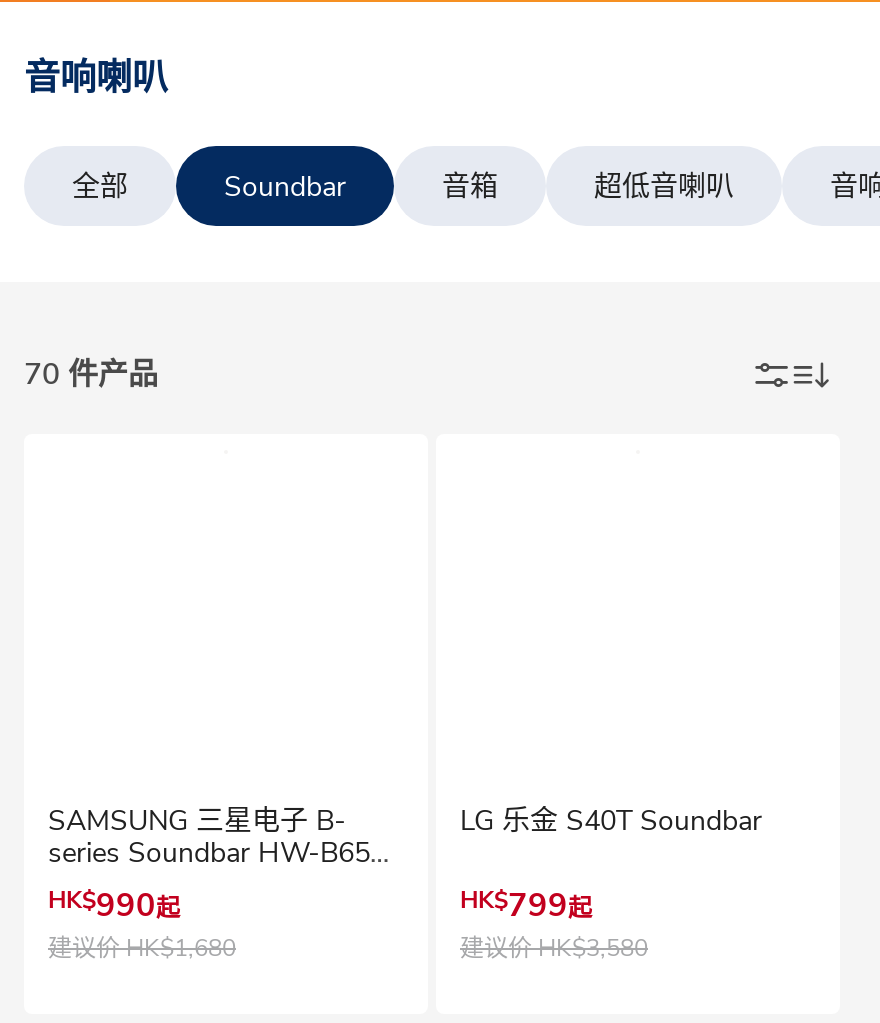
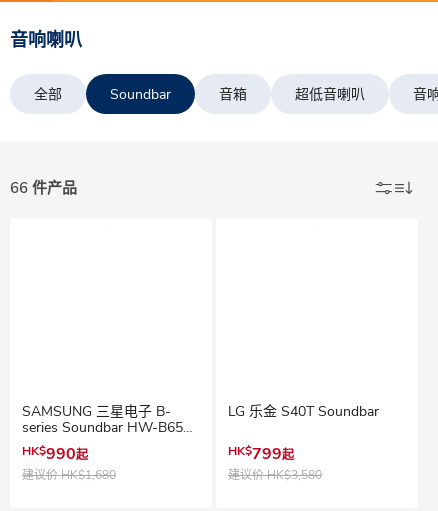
[24,354,158,394] 70 件产品 -> [10,178,77,198] 66 件产品

